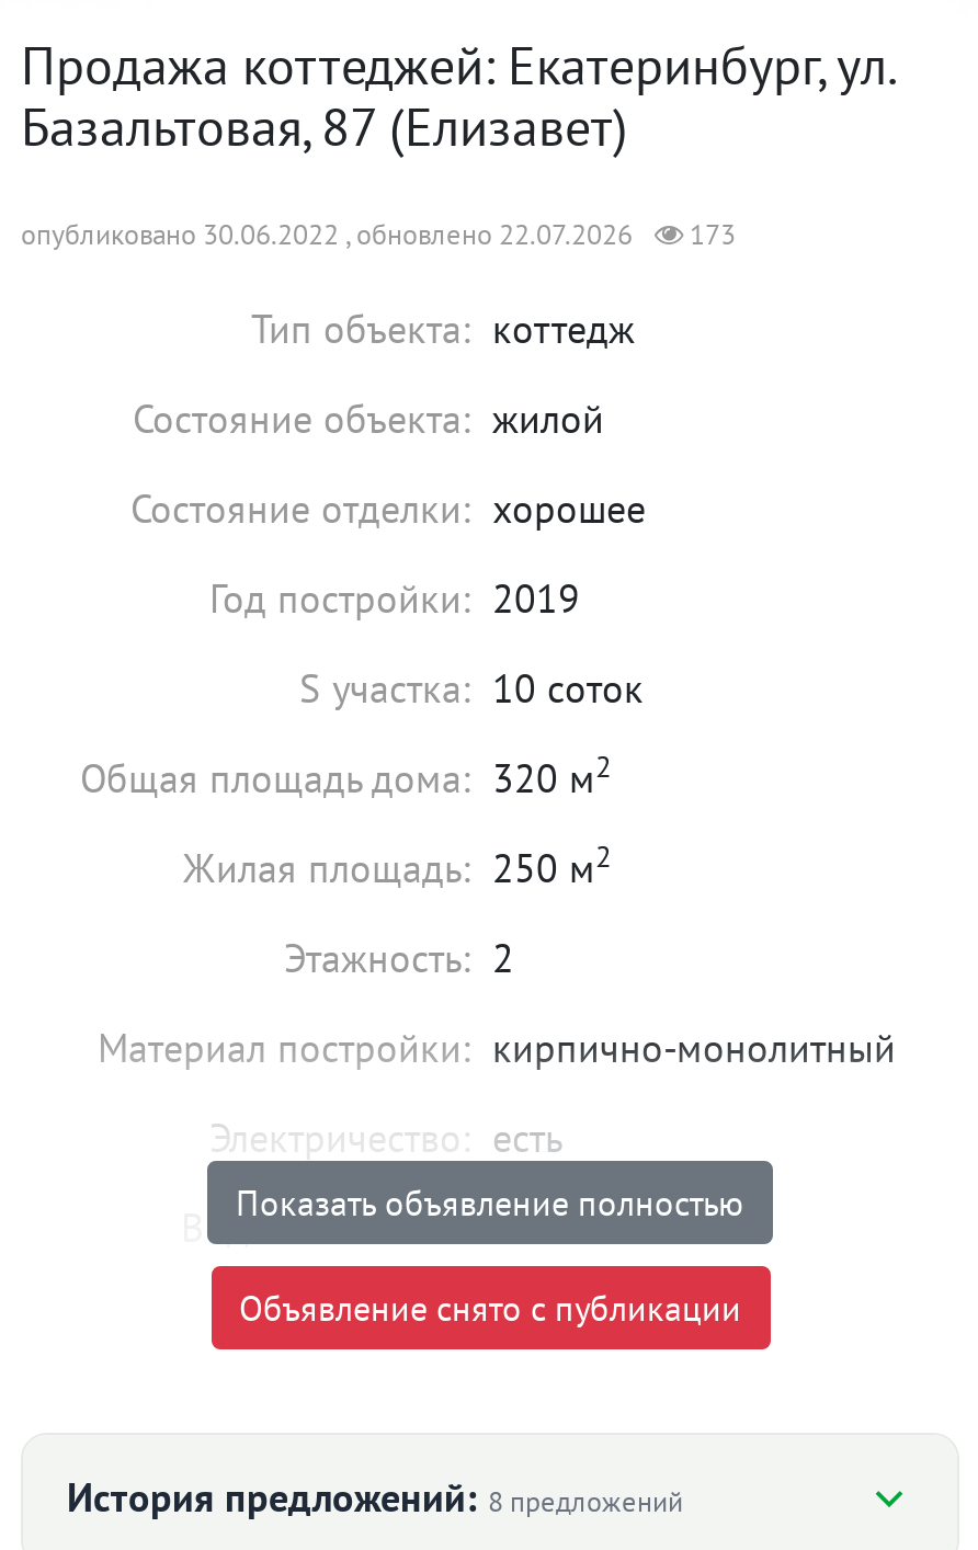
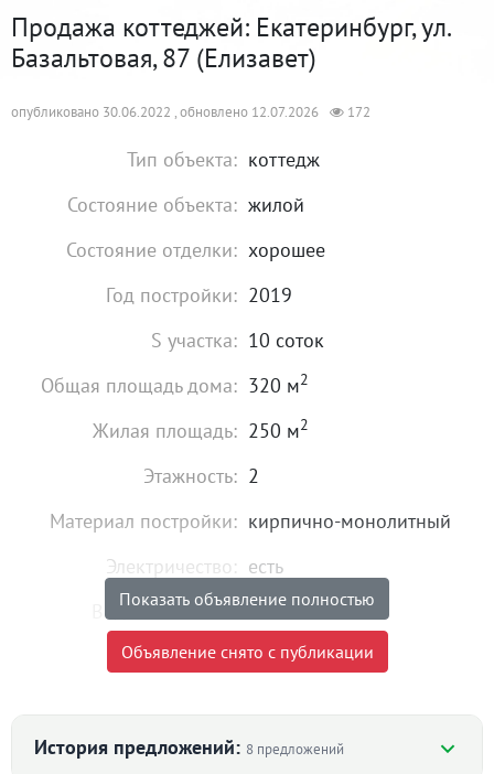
[21,215,633,252] опубликовано 30.06.2022 , обновлено 22.07.2026 -> [11,103,319,121] опубликовано 30.06.2022 , обновлено 12.07.2026
[683,215,736,252] 173 -> [344,103,370,121] 172

